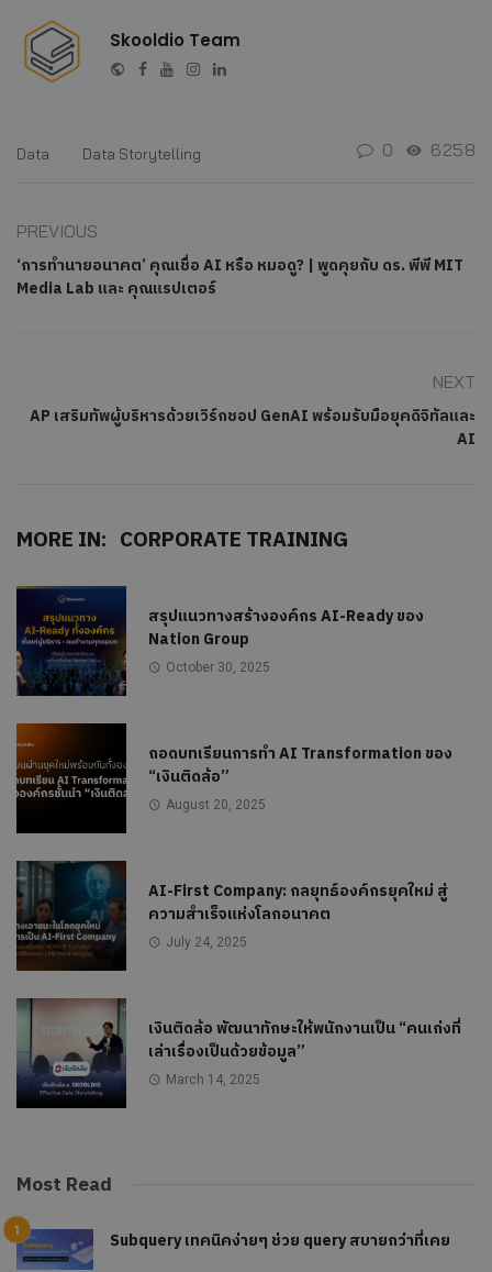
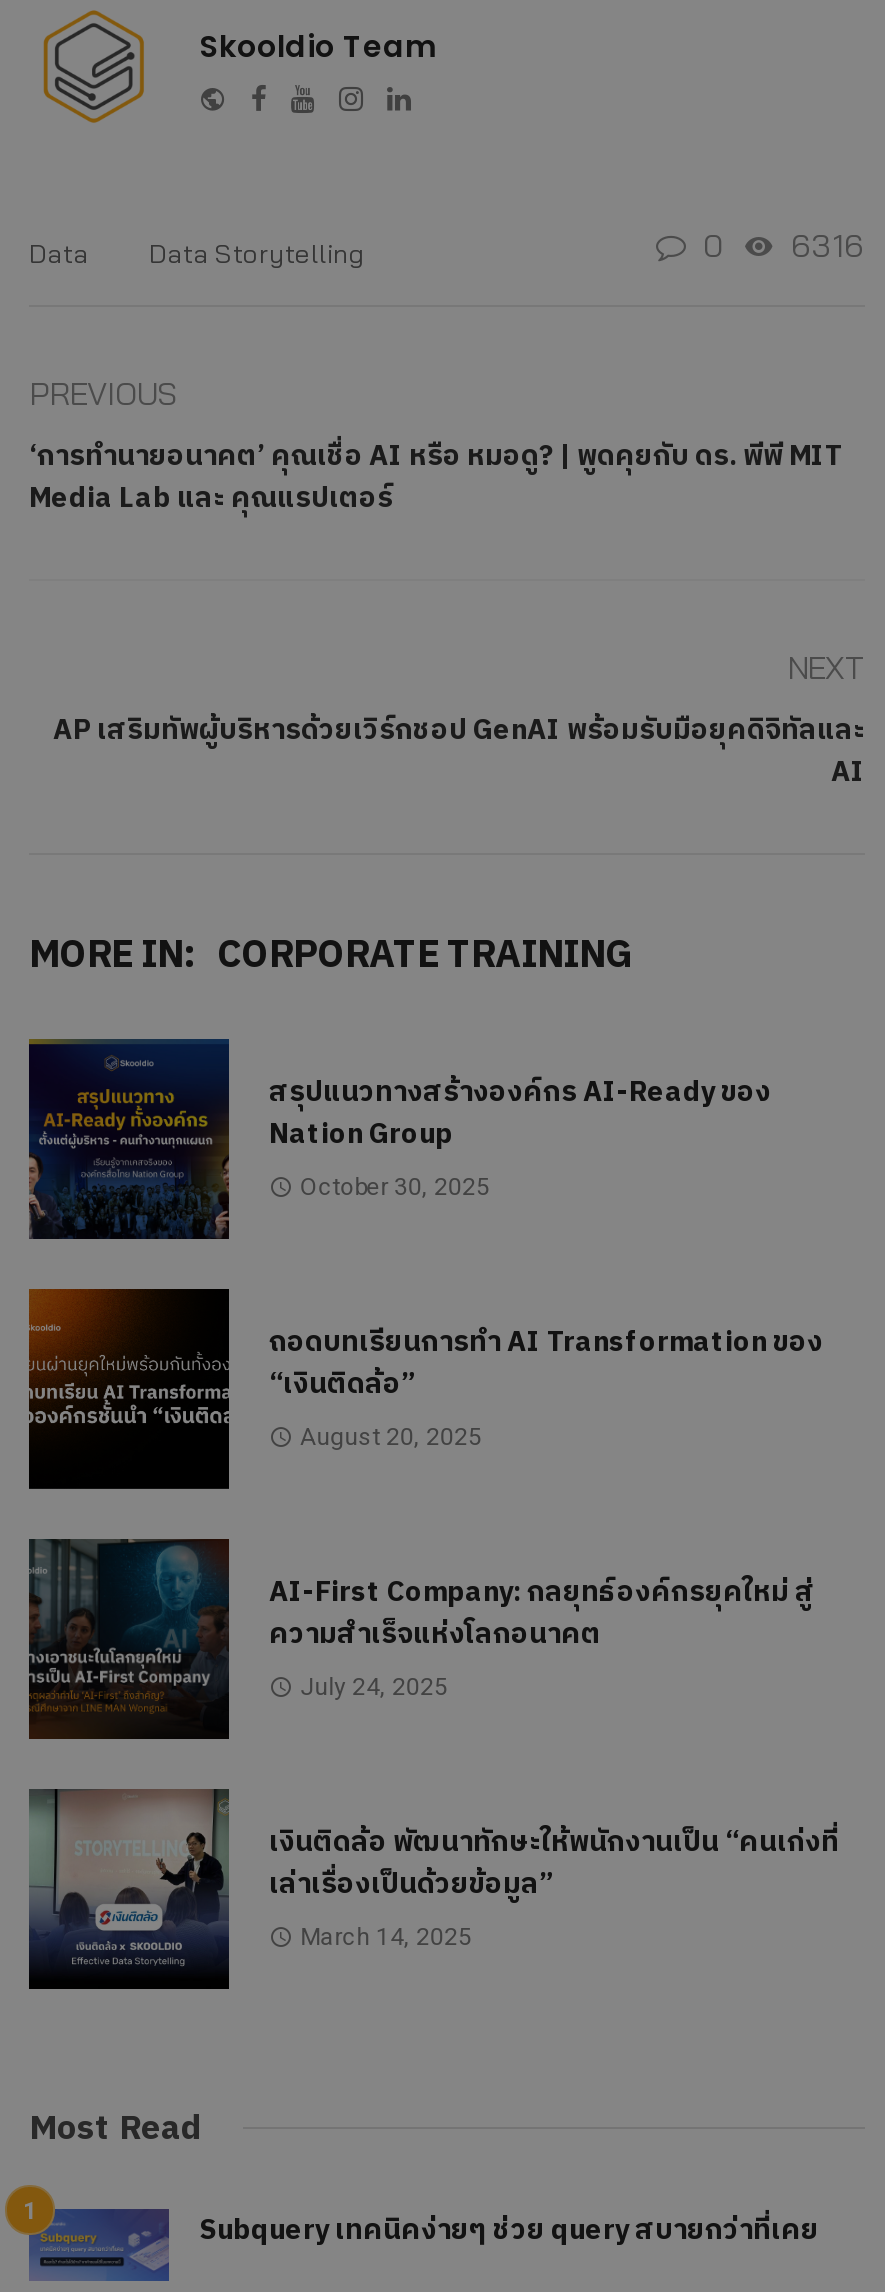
[382,138,476,160] 0 6258 -> [703,225,865,265] 0 6316

